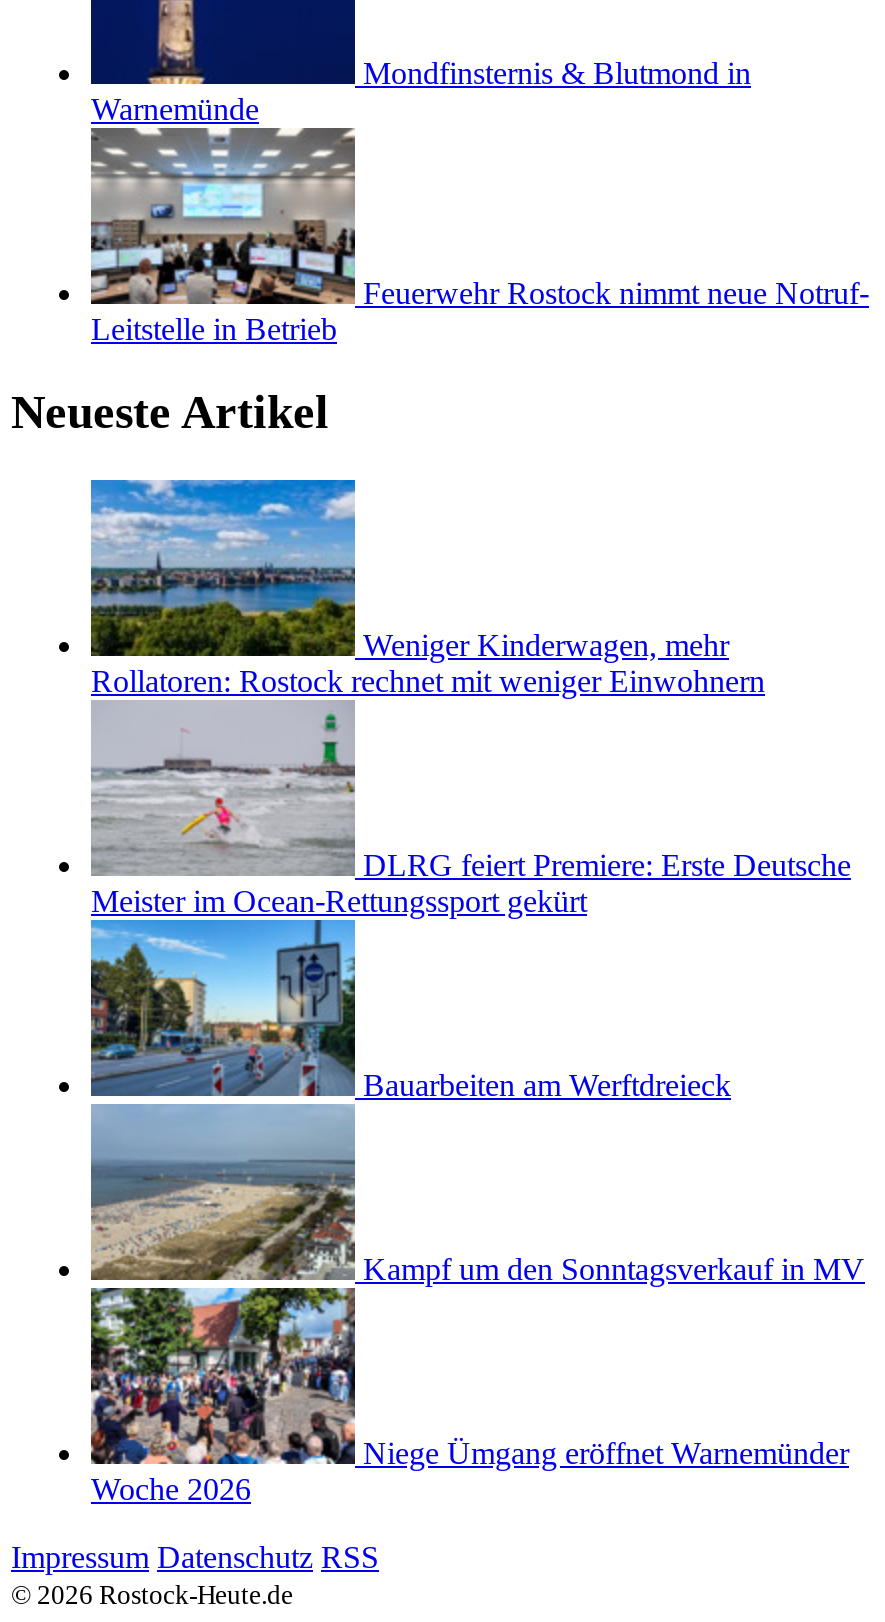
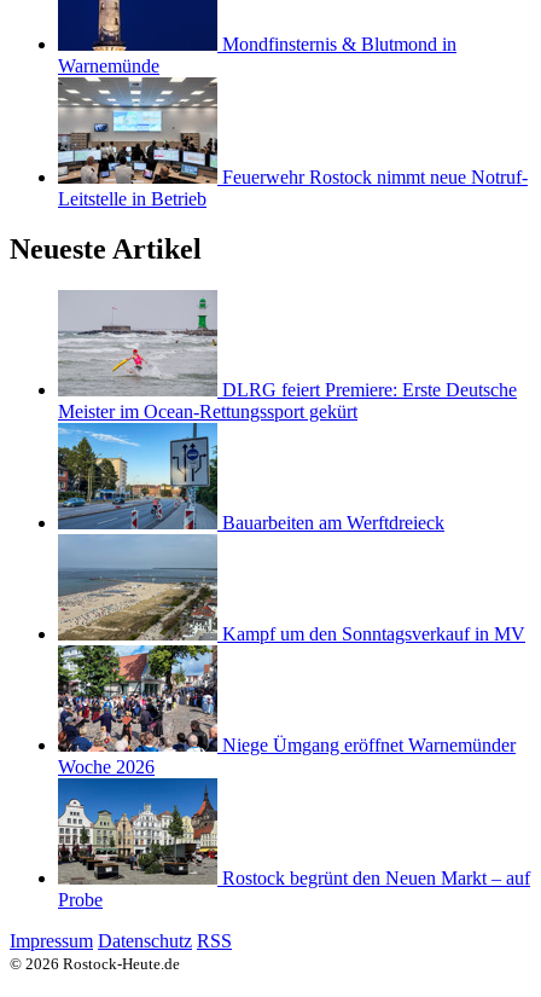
[89,478,765,699] [image] | Weniger Kinderwagen, mehr | Rollatoren: Rostock rechnet mit weniger Einwohnern -> none
moved [89,706,865,1507] -> [57,294,525,777]: [image] | DLRG feiert Premiere: Erste Deutsche | Meister im Ocean-Rettungssport gekürt | Bauarbeiten am Werftdreieck | Kampf um den Sonntagsverkauf in MV | Niege Ümgang eröffnet Warnemünder | Woche 2026
none -> [57,777,530,910] [image] | Rostock begrünt den Neuen Markt – auf | Probe

